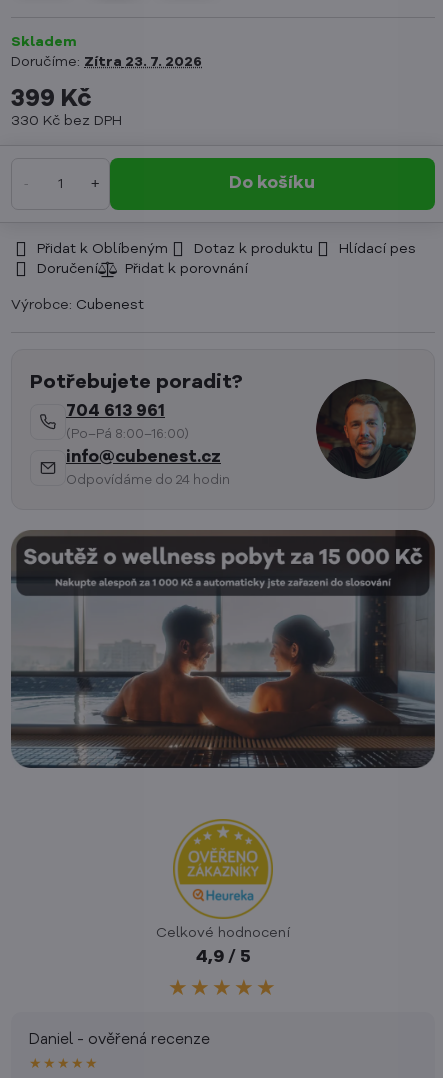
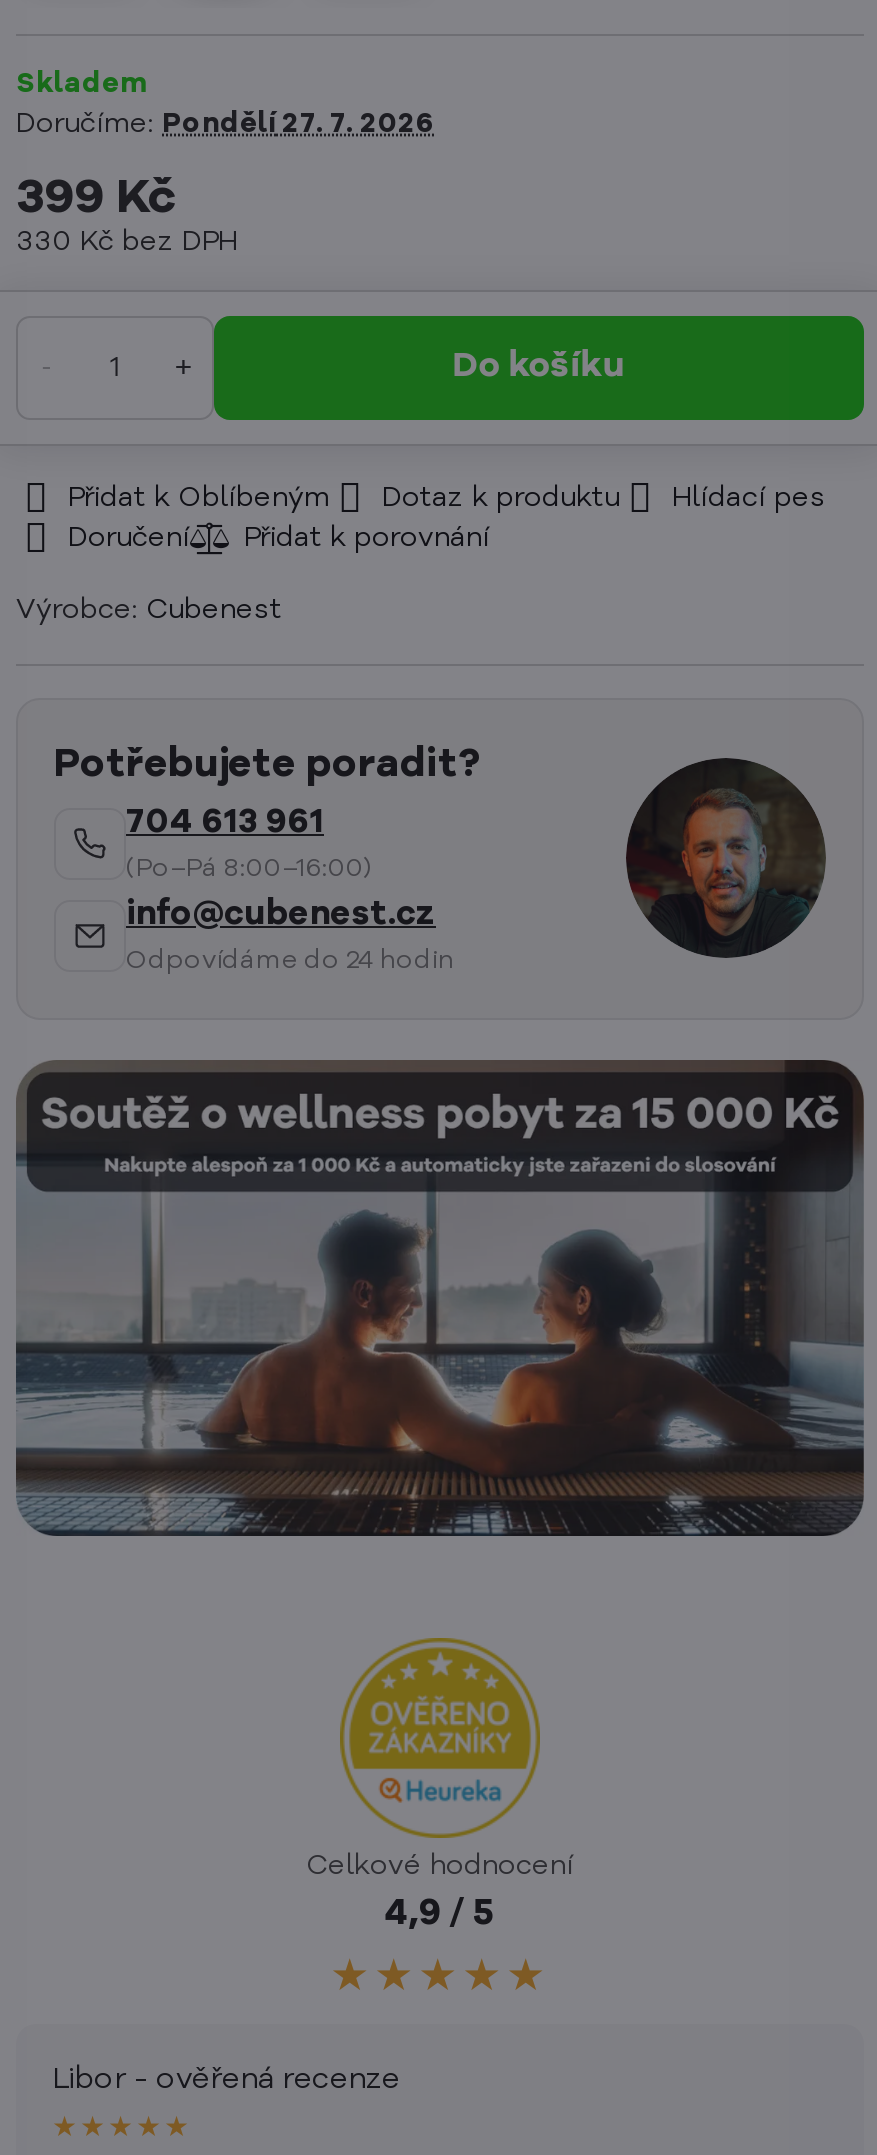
[11,55,202,69] Doručíme: Zítra 23. 7. 2026 -> [16,110,434,138] Doručíme: Pondělí 27. 7. 2026
[29,1033,210,1048] Daniel - ověřená recenze -> [52,2066,400,2096] Libor - ověřená recenze

